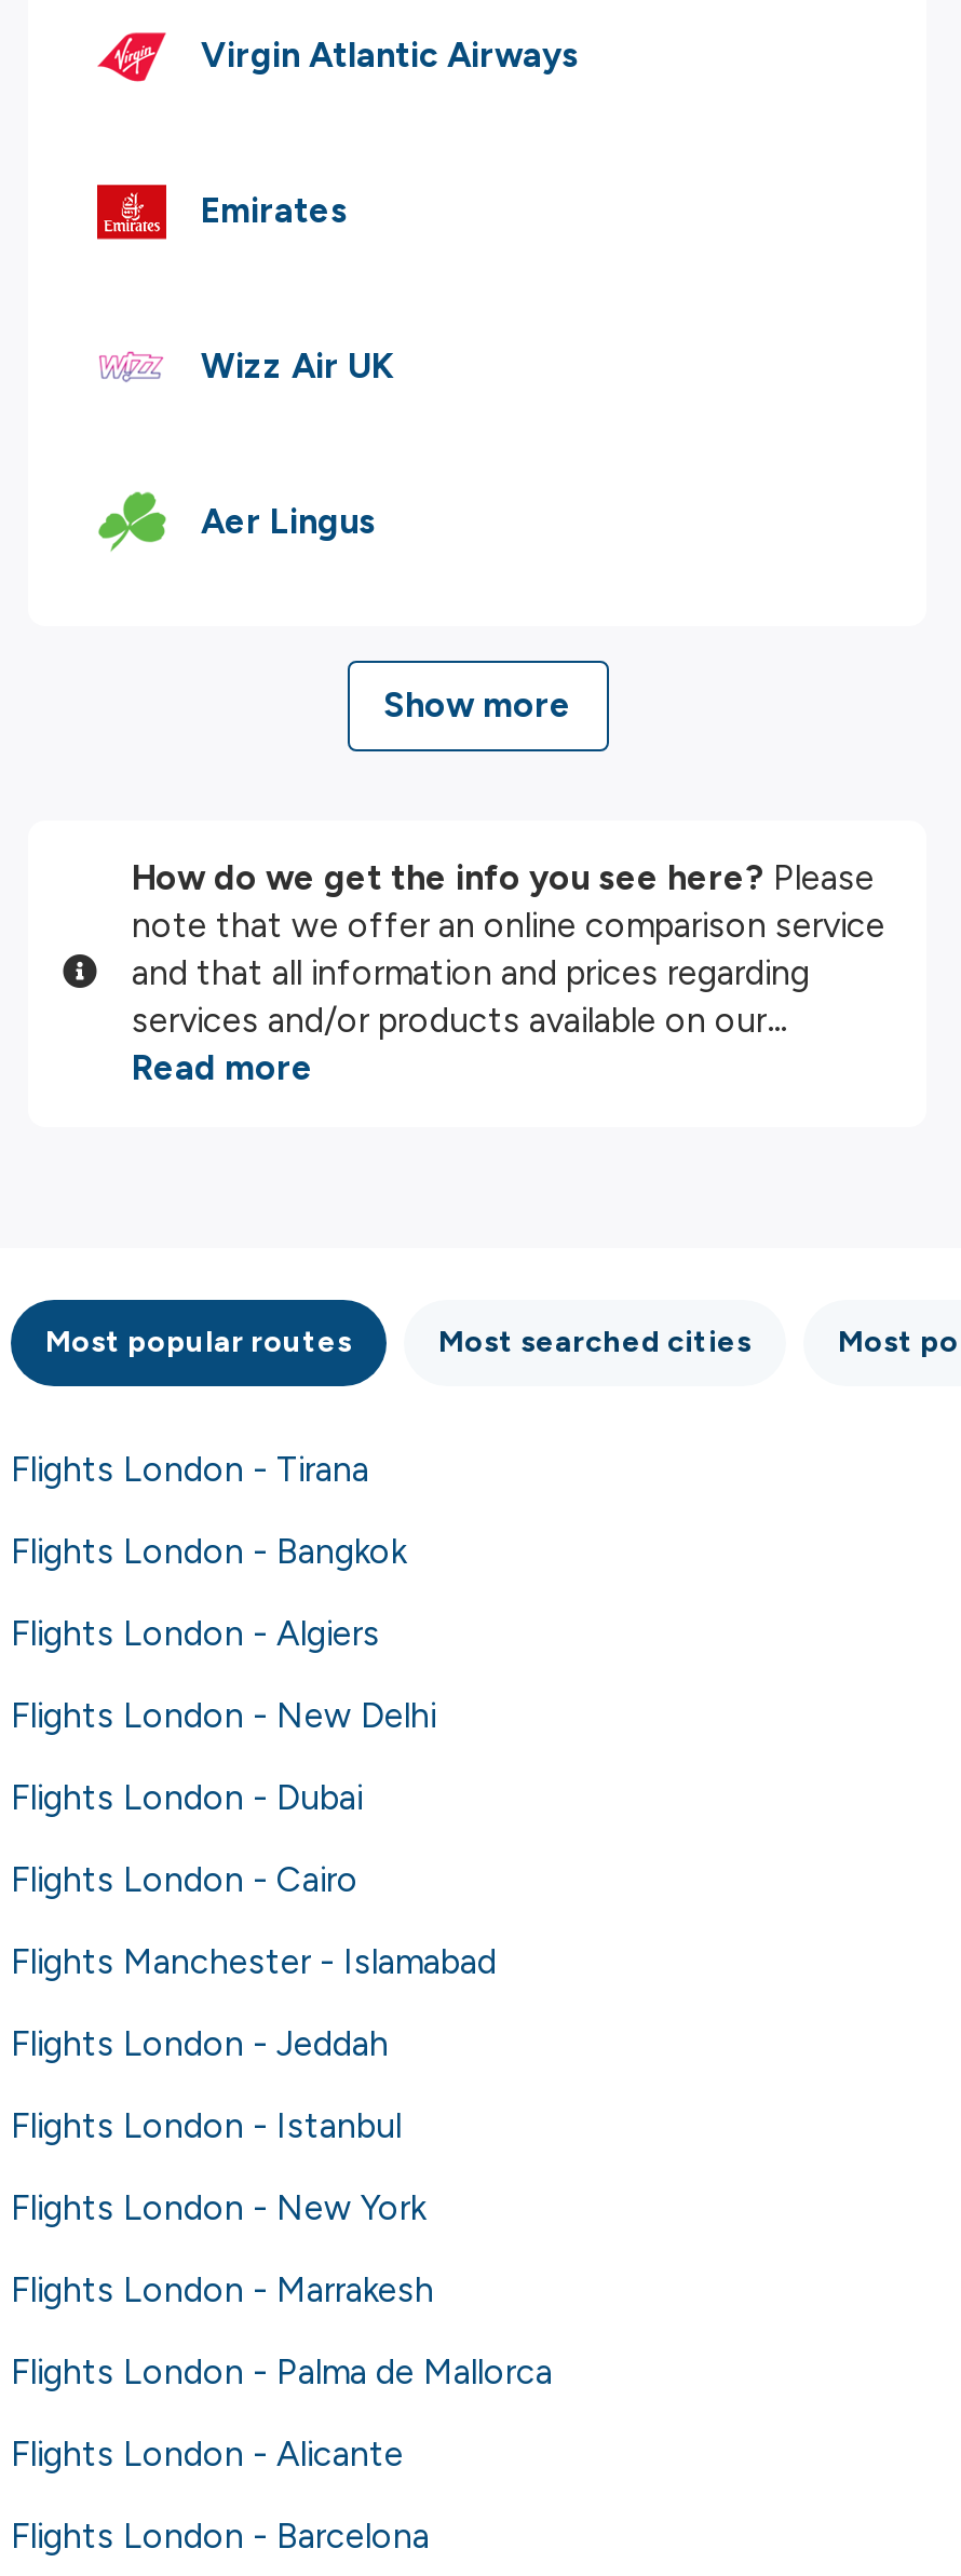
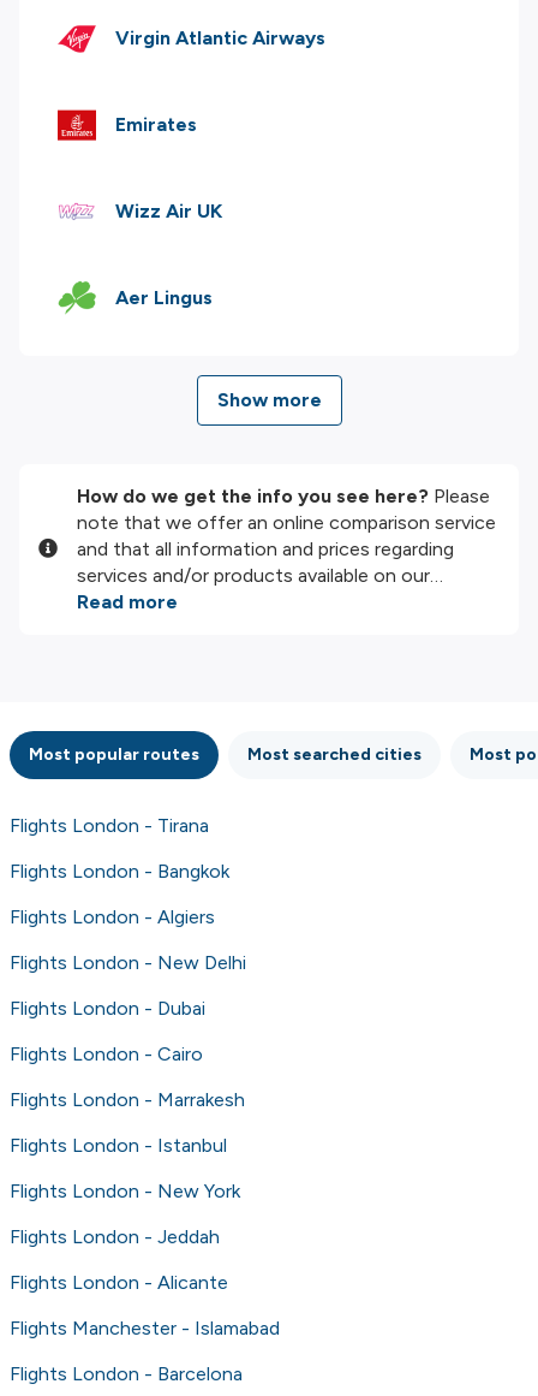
moved [11,1941,497,1982] -> [10,1316,280,1339]: Flights Manchester - Islamabad
moved [11,2023,389,2064] -> [10,1225,220,1248]: Flights London - Jeddah
moved [11,2269,434,2310] -> [10,1088,245,1111]: Flights London - Marrakesh
[11,2351,553,2392] Flights London - Palma de Mallorca -> none
moved [11,2433,404,2474] -> [10,1271,228,1293]: Flights London - Alicante

